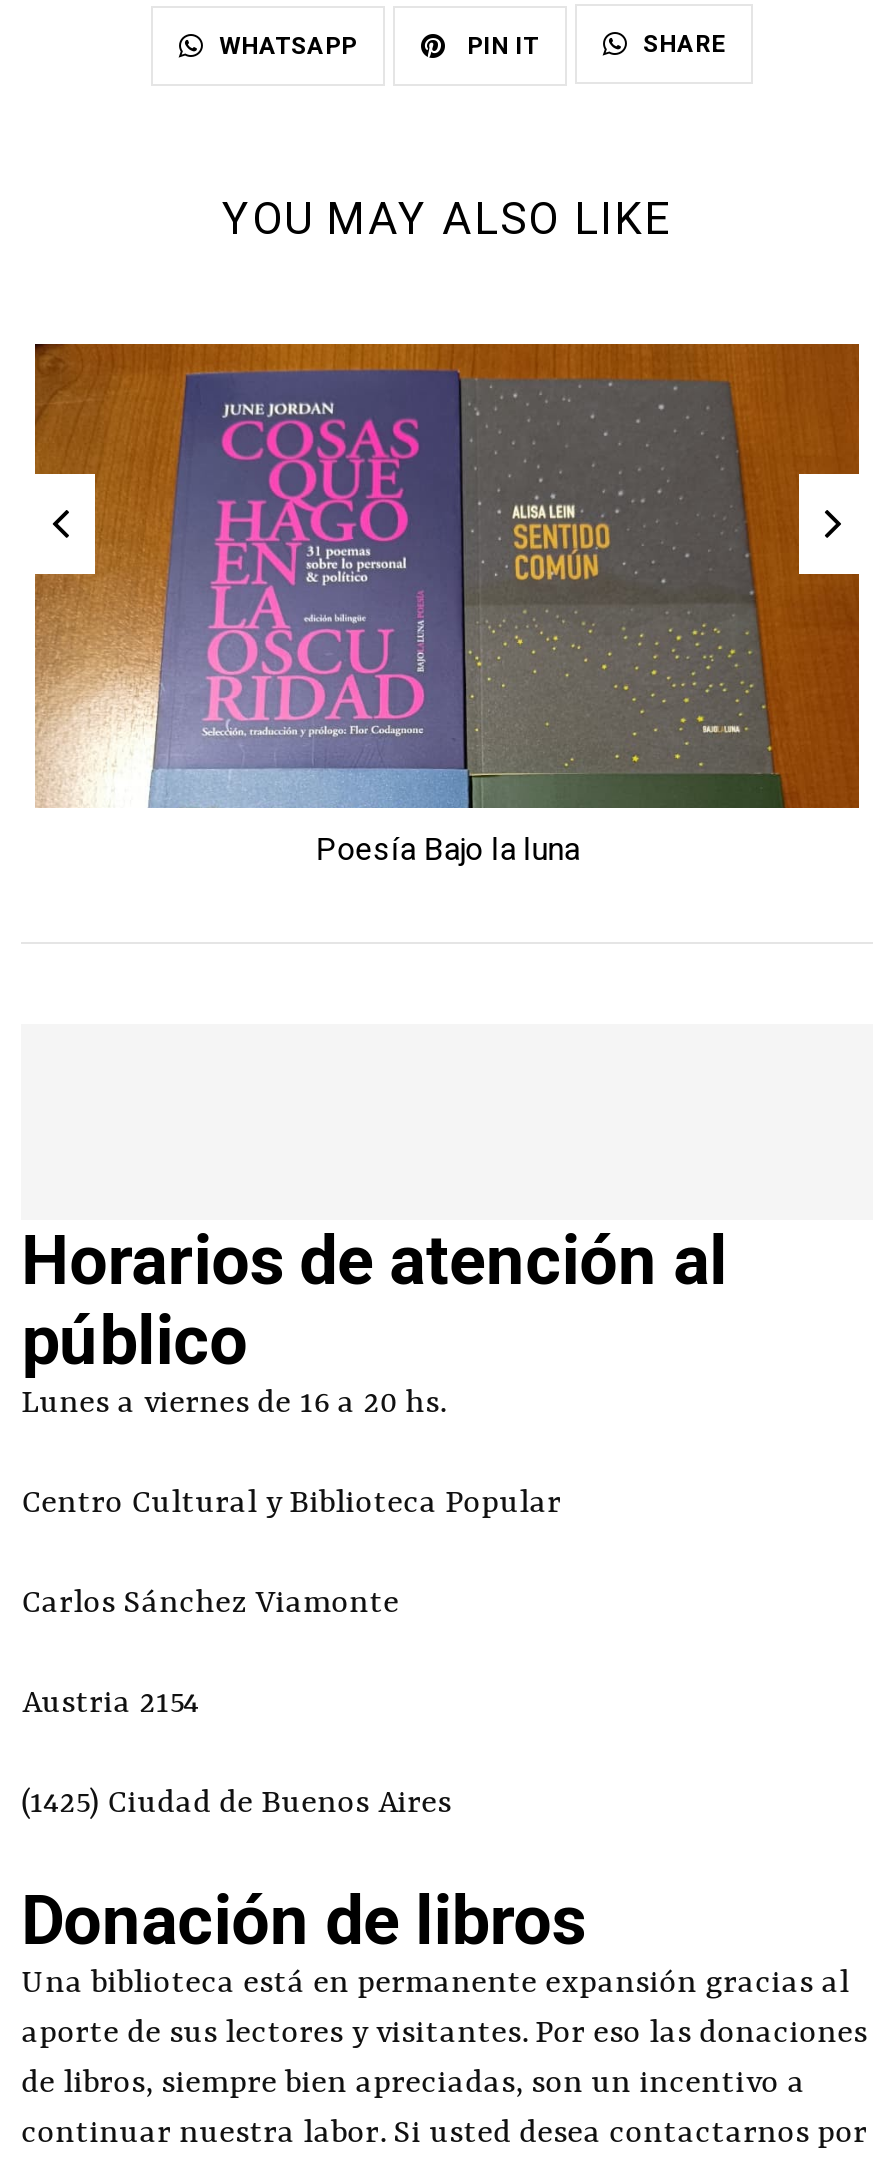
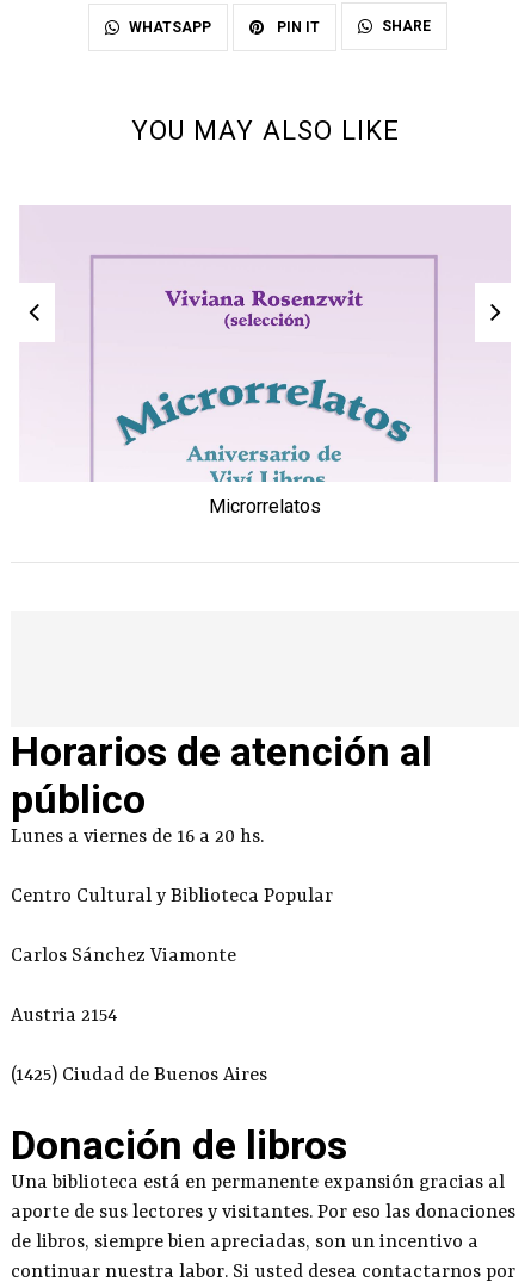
[33,342,861,867] [image] | Poesía Bajo la luna -> [19,205,511,517] [image] | Microrrelatos

